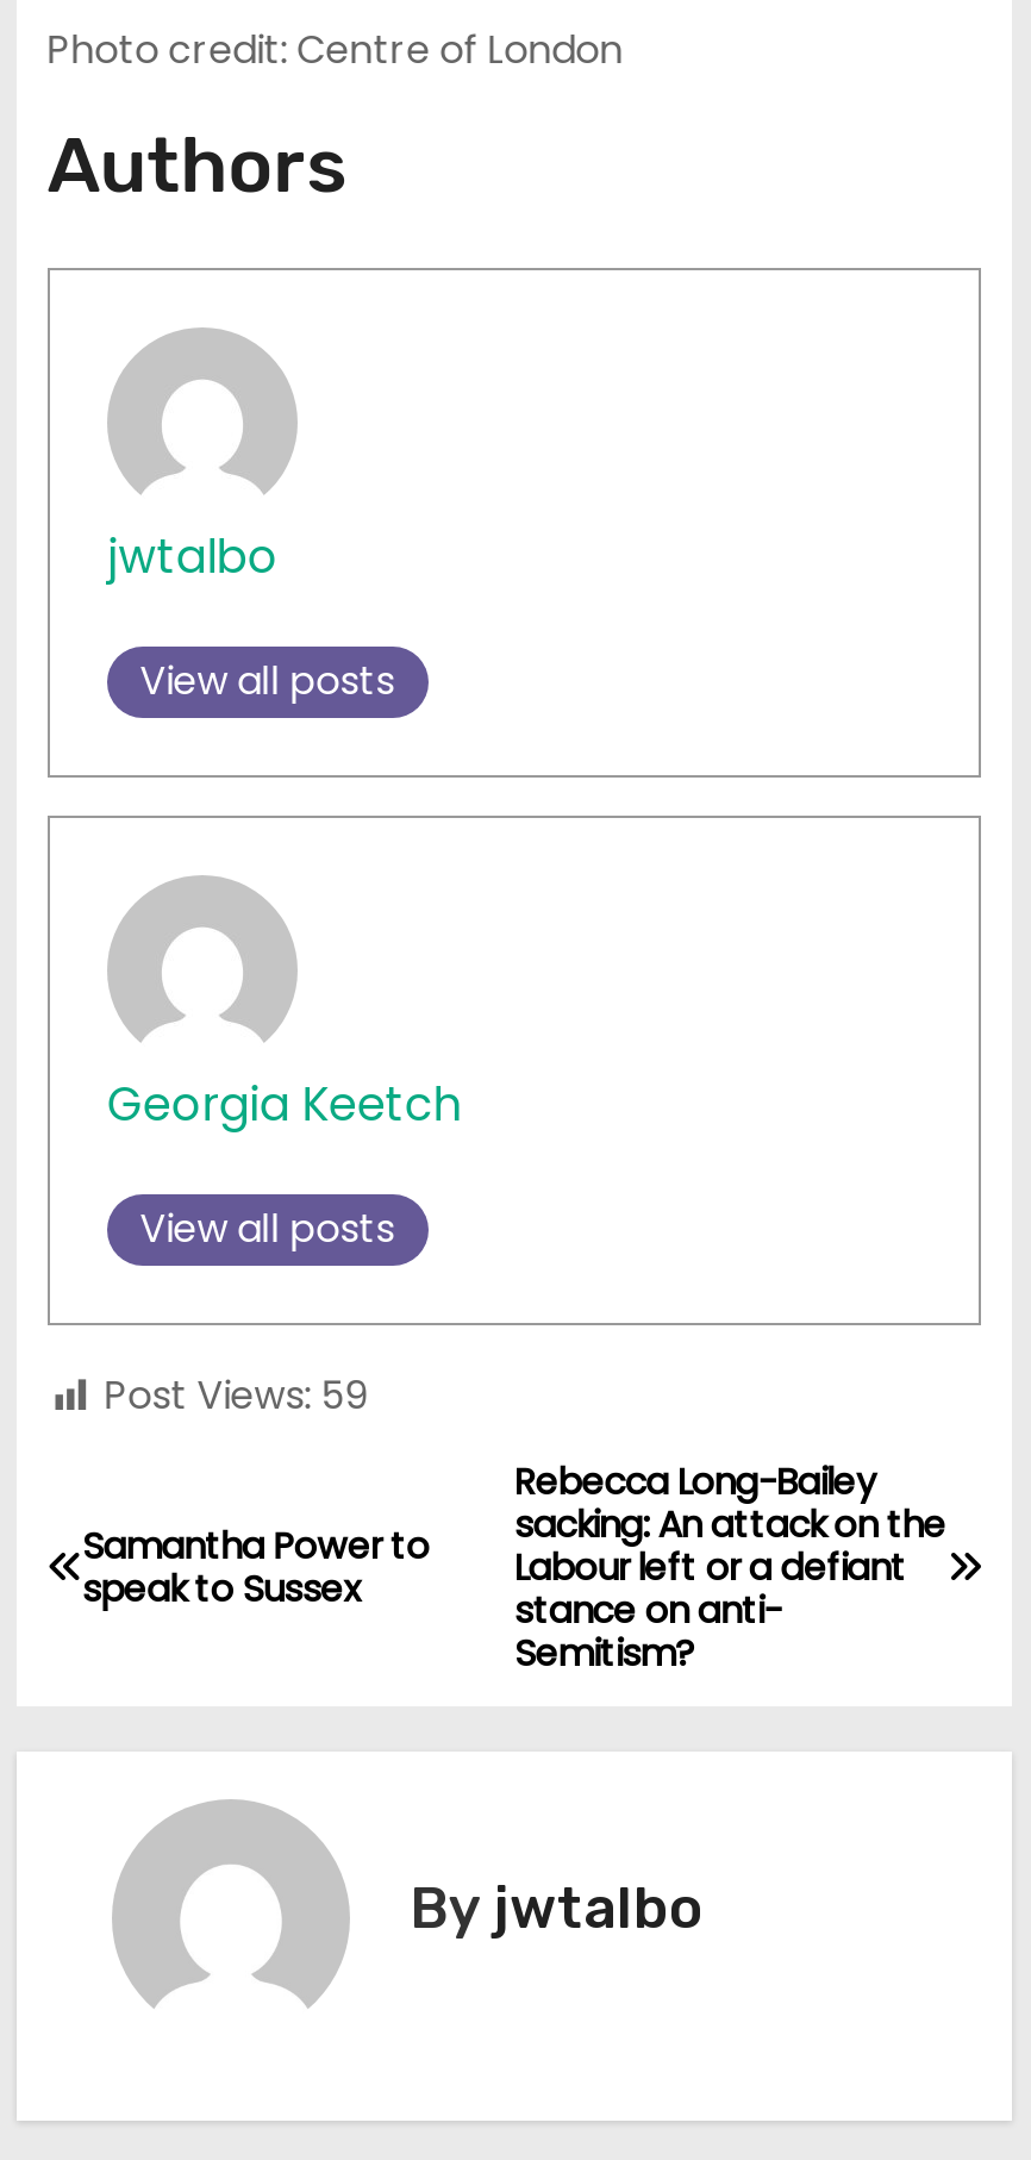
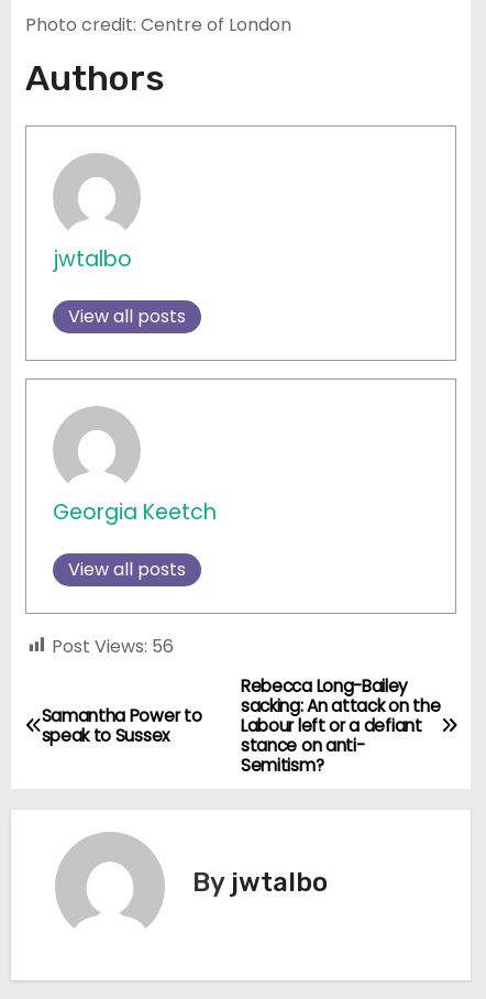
[104,1369,366,1423] Post Views: 59 -> [51,633,174,659] Post Views: 56

